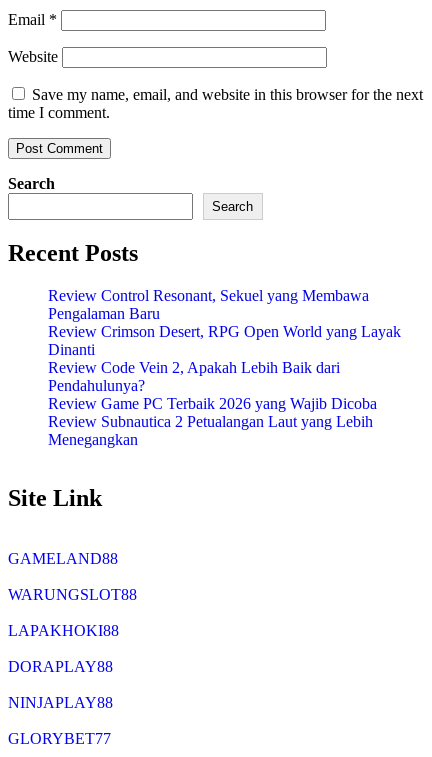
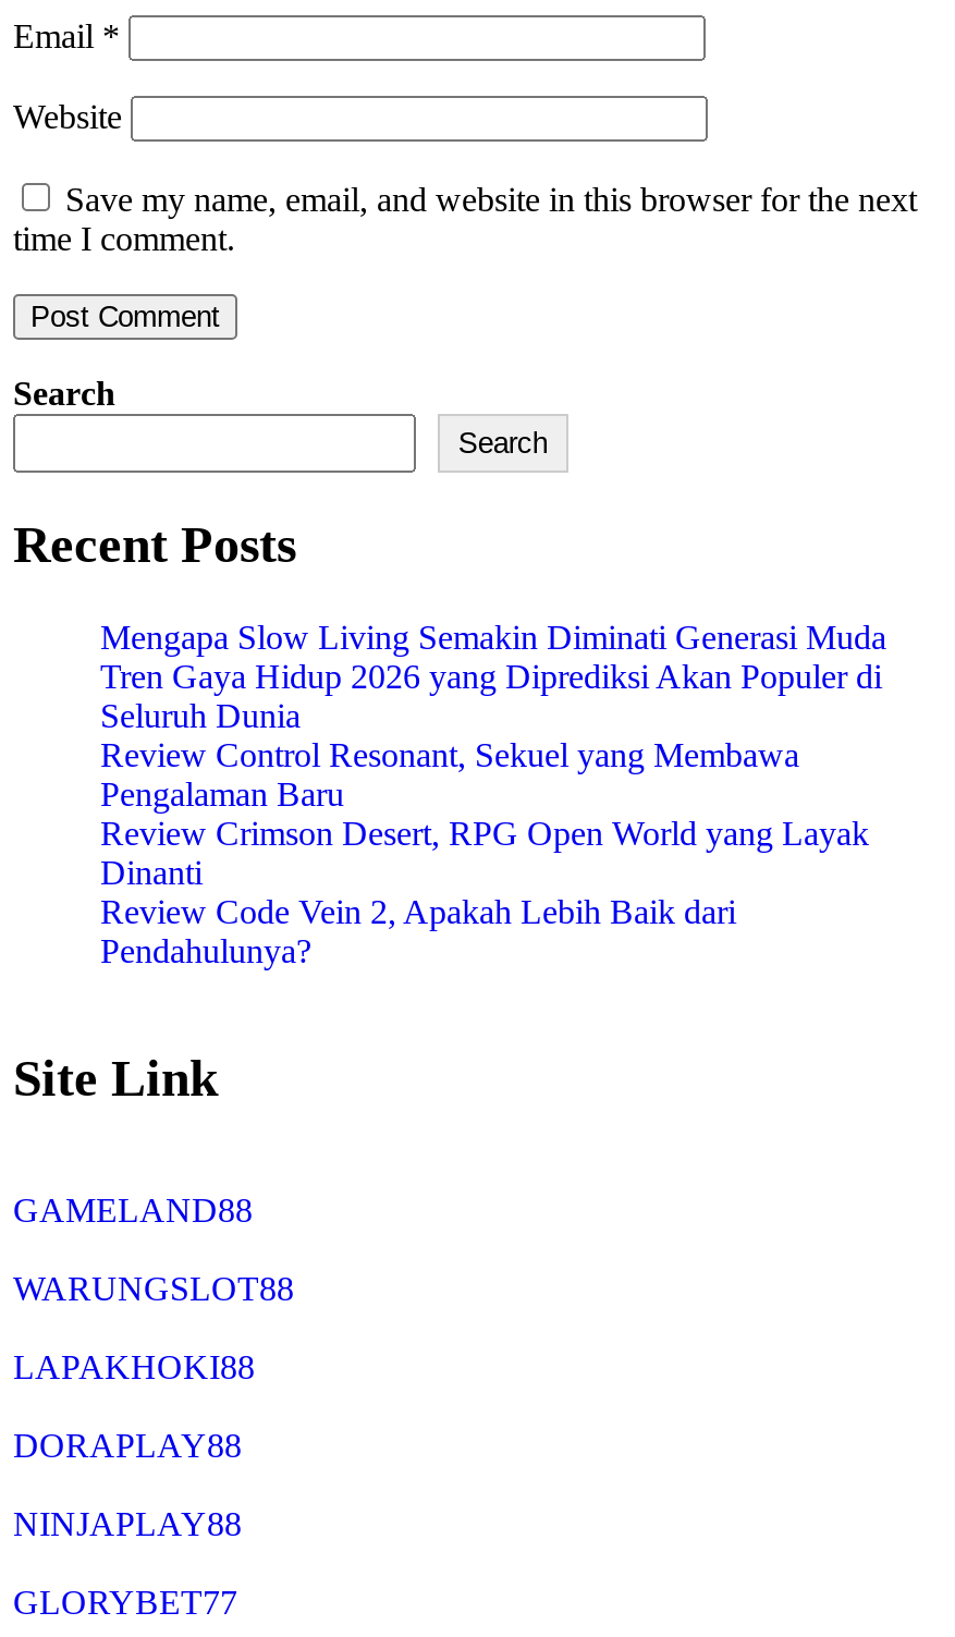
none -> [100,618,886,734] Mengapa Slow Living Semakin Diminati Generasi Muda | Tren Gaya Hidup 2026 yang Diprediksi Akan Populer di | Seluruh Dunia
moved [48,287,401,394] -> [100,736,869,969]: Review Control Resonant, Sekuel yang Membawa | Pengalaman Baru | Review Crimson Desert, RPG Open World yang Layak | Dinanti | Review Code Vein 2, Apakah Lebih Baik dari | Pendahulunya?
[48,395,377,448] Review Game PC Terbaik 2026 yang Wajib Dicoba | Review Subnautica 2 Petualangan Laut yang Lebih | Menegangkan -> none

